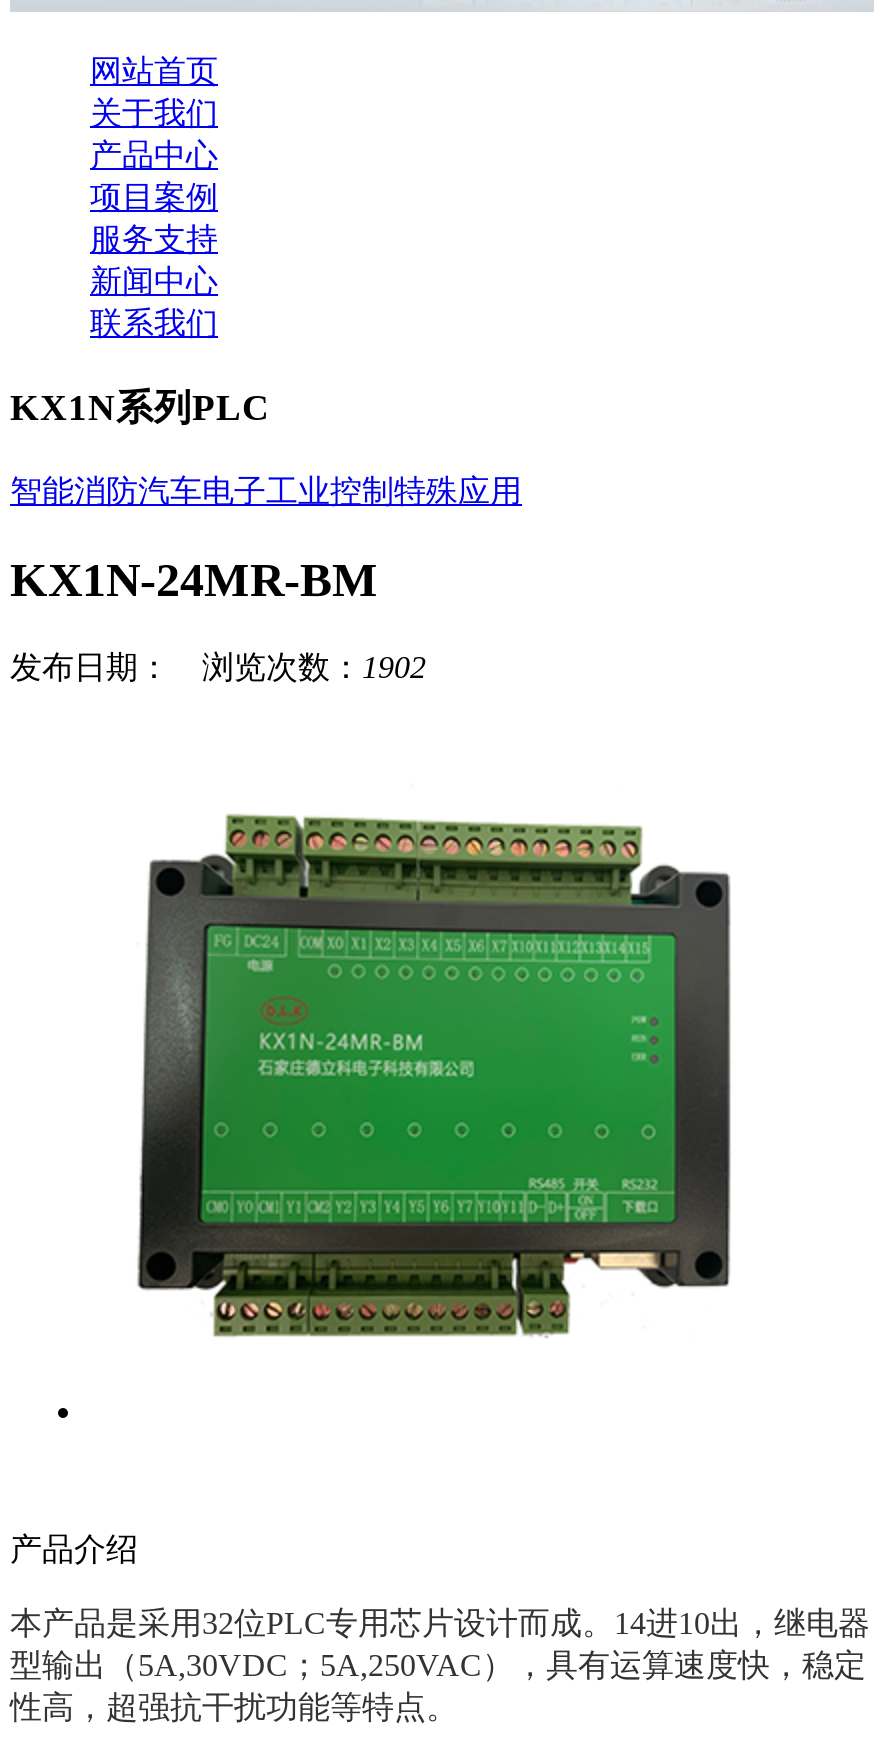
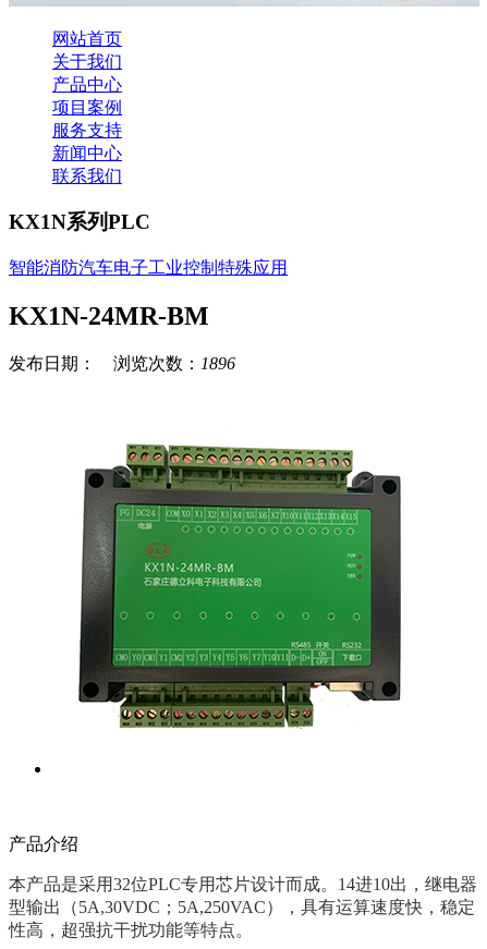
[10,650,426,684] 发布日期： 浏览次数：1902 -> [9,354,235,372] 发布日期： 浏览次数：1896

